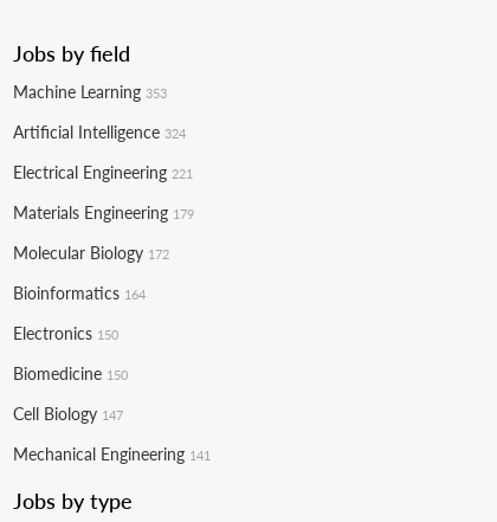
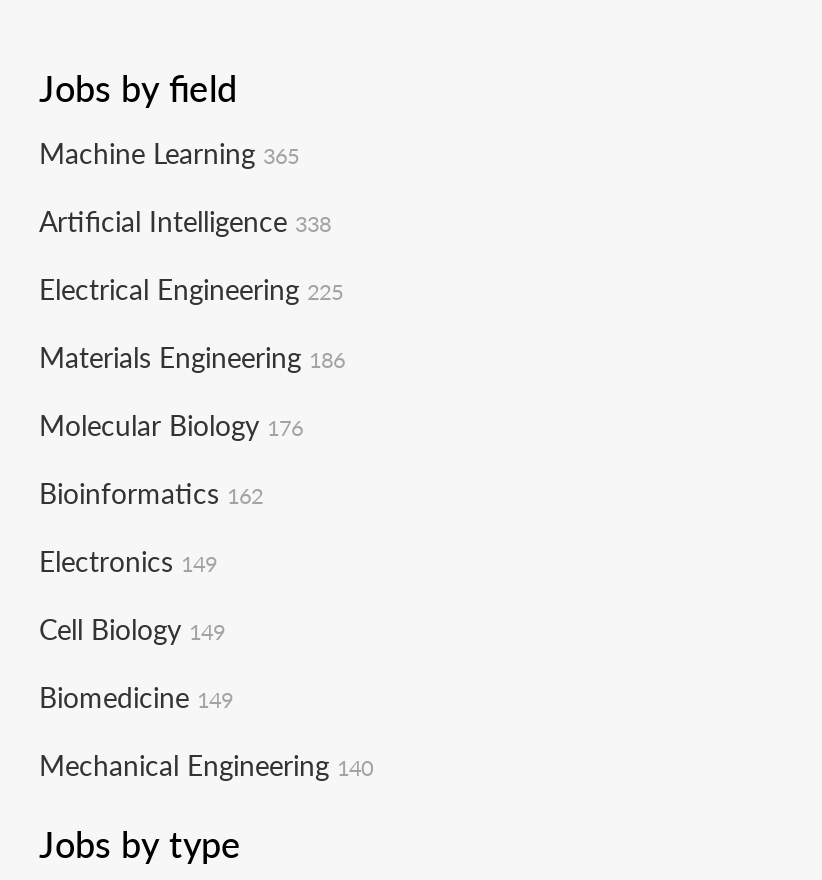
[13,80,167,103] Machine Learning 353 -> [39,132,299,172] Machine Learning 365
[13,120,186,143] Artificial Intelligence 324 -> [39,200,331,240] Artificial Intelligence 338
[13,160,193,184] Electrical Engineering 221 -> [39,268,343,308] Electrical Engineering 225
[13,200,194,224] Materials Engineering 179 -> [39,336,345,376] Materials Engineering 186
[13,241,169,264] Molecular Biology 172 -> [39,404,303,444] Molecular Biology 176
[13,281,146,304] Bioinformatics 164 -> [39,472,263,512] Bioinformatics 162
[13,321,118,345] Electronics 150 -> [39,540,217,580] Electronics 149
[13,361,128,385] Biomedicine 150 -> [39,608,225,648] Cell Biology 149
[13,402,123,425] Cell Biology 147 -> [39,676,233,716] Biomedicine 149
[13,442,211,465] Mechanical Engineering 141 -> [39,744,373,784] Mechanical Engineering 140

